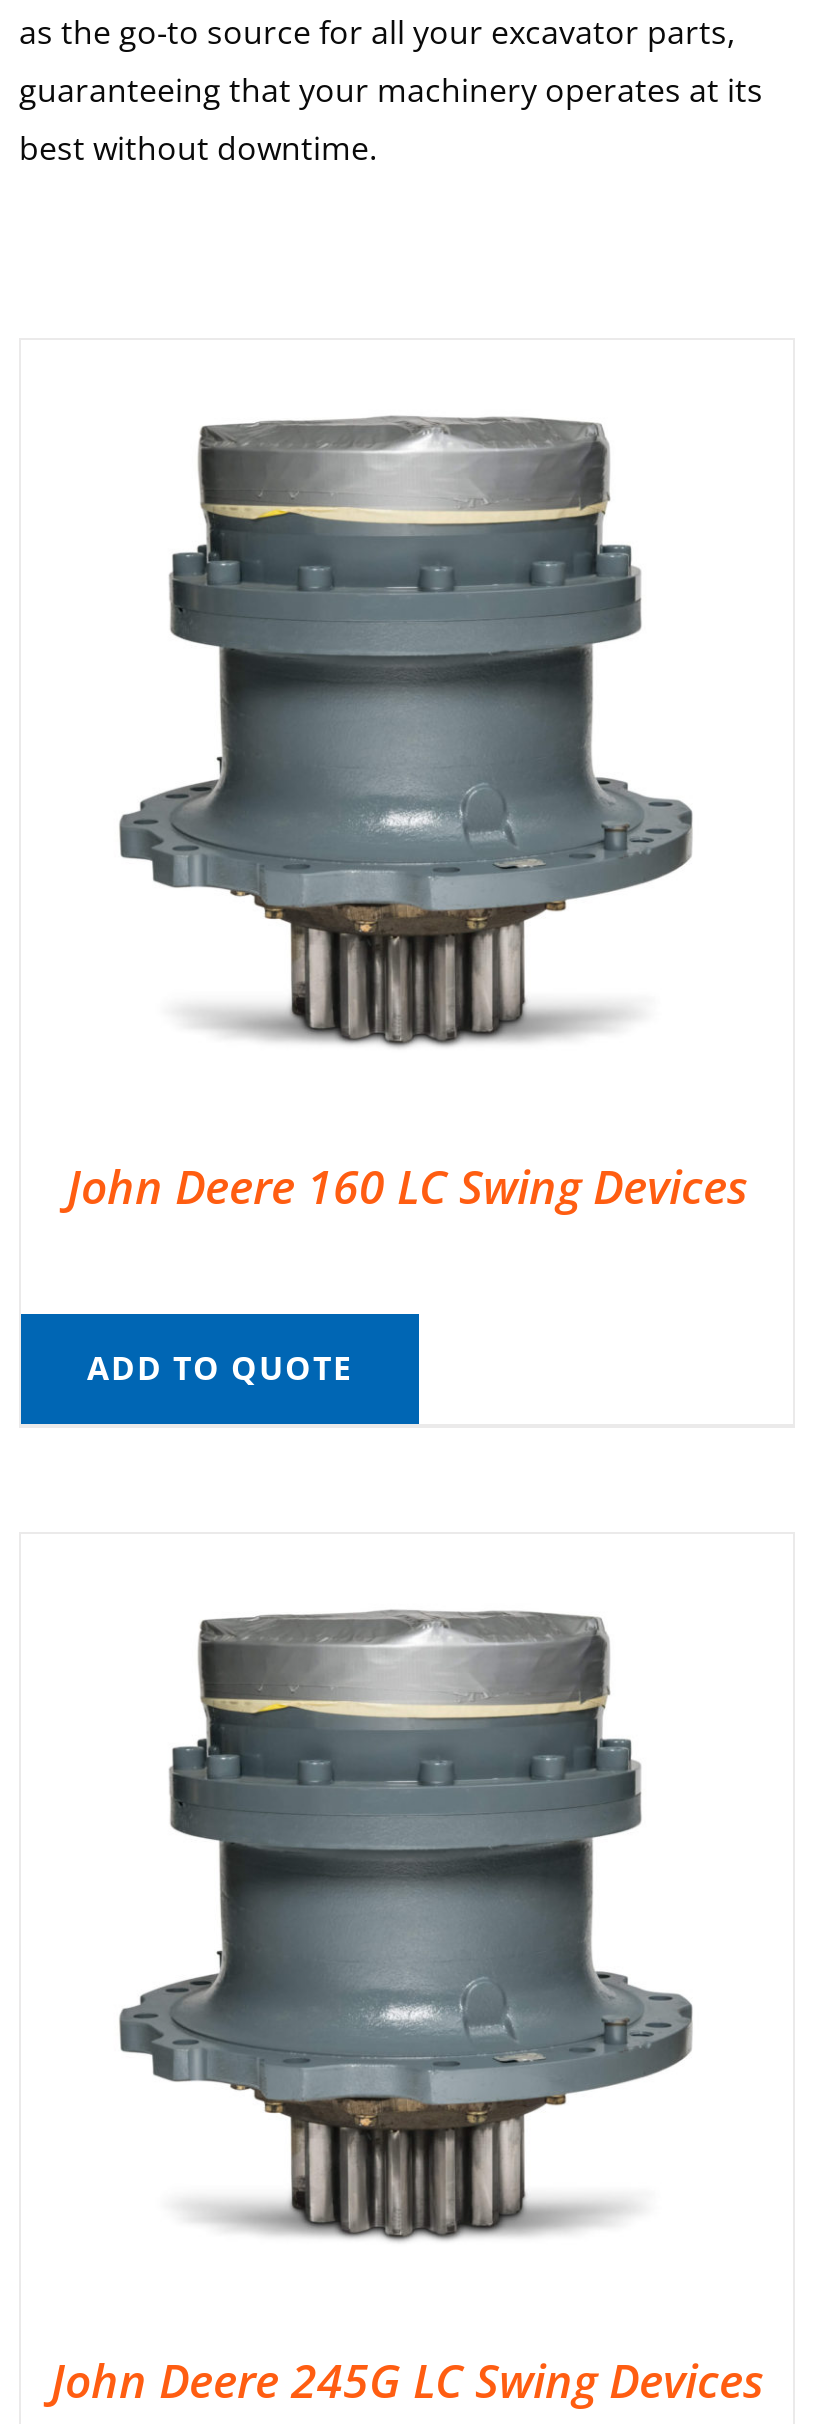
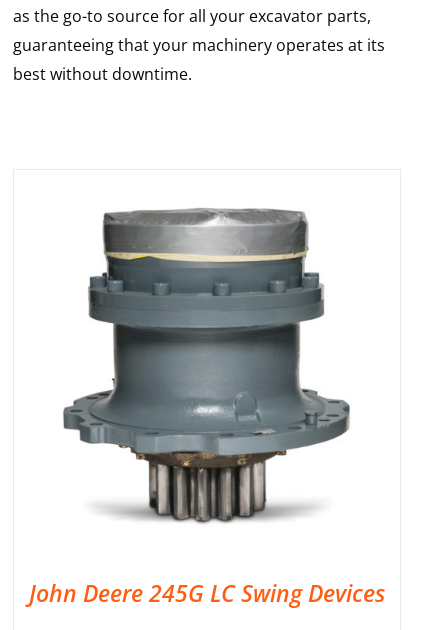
[67,1155,747,1391] John Deere 160 LC Swing Devices | ADD TO QUOTE -> none

